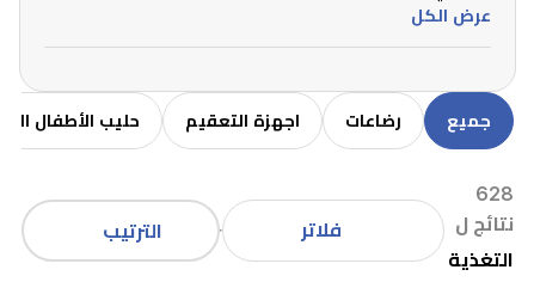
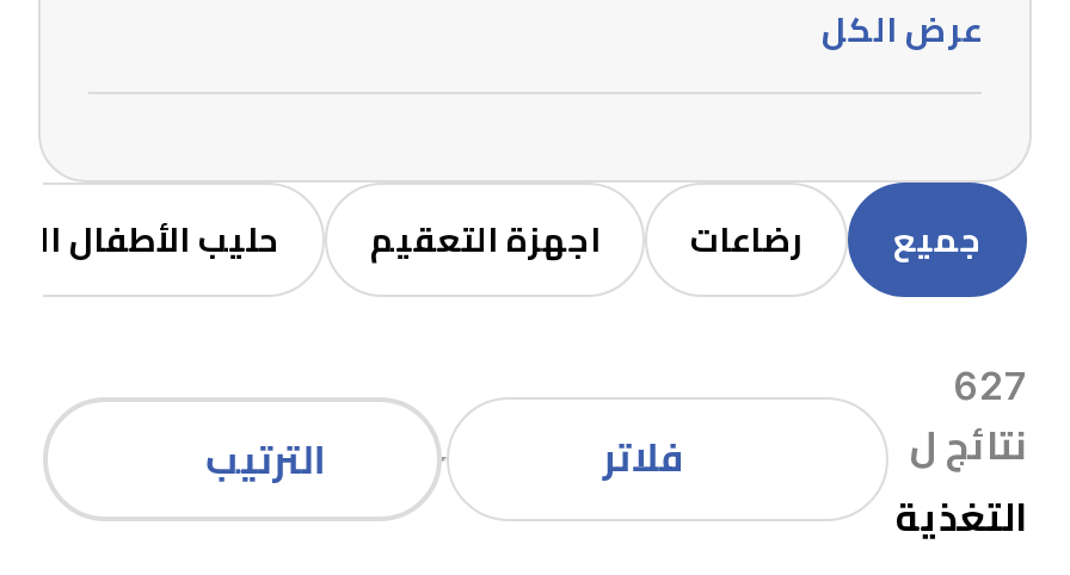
[475,183,514,206] 628 -> [953,364,1027,409] 627

